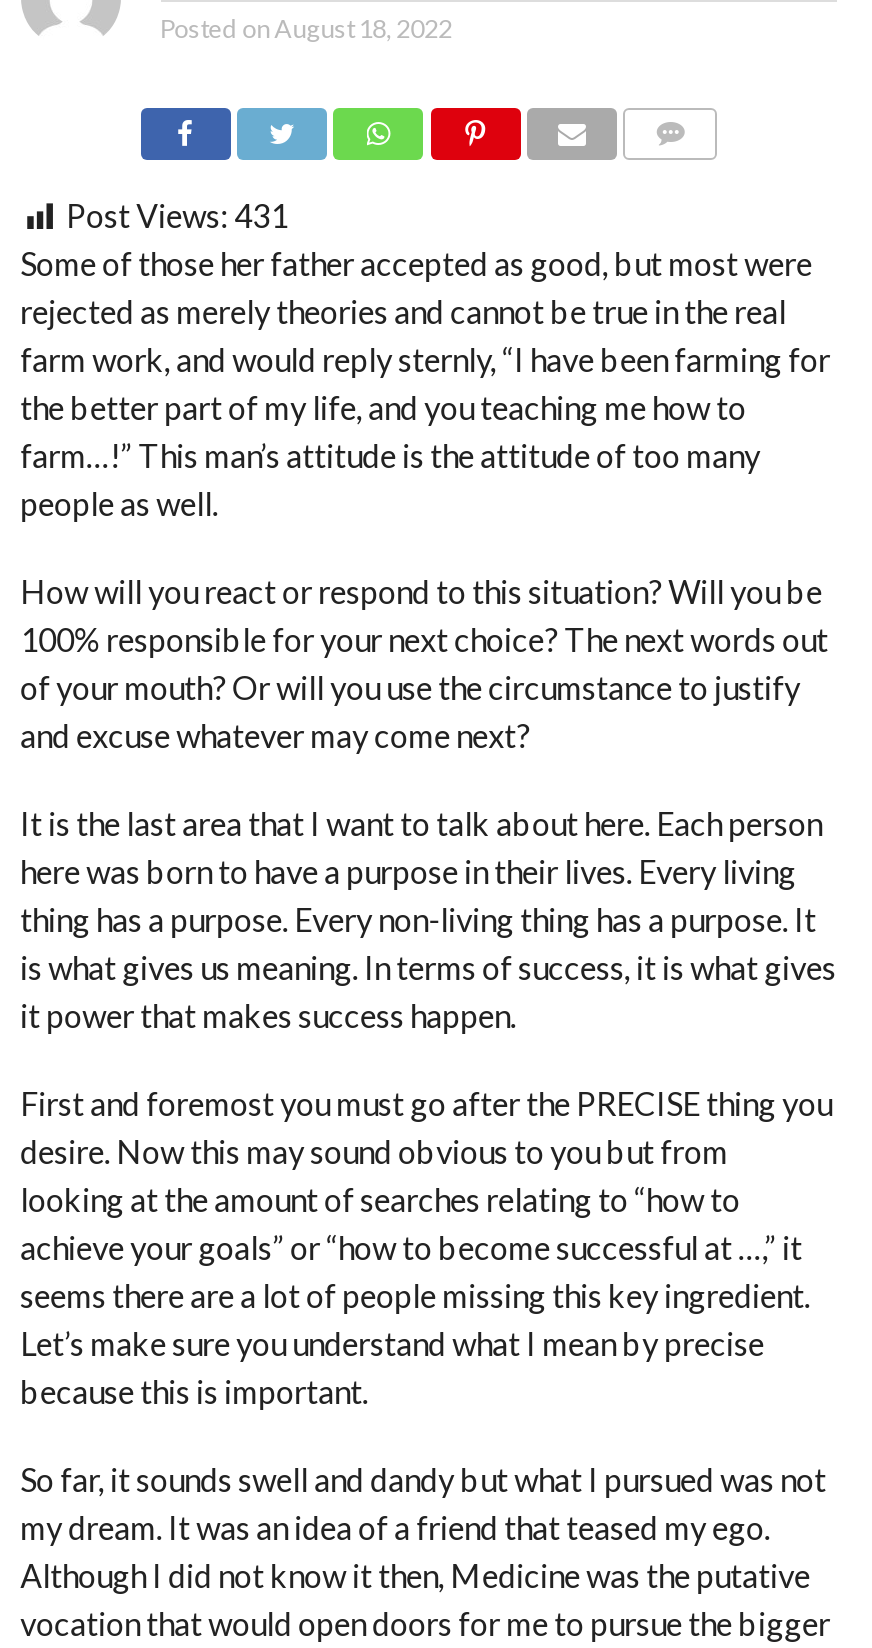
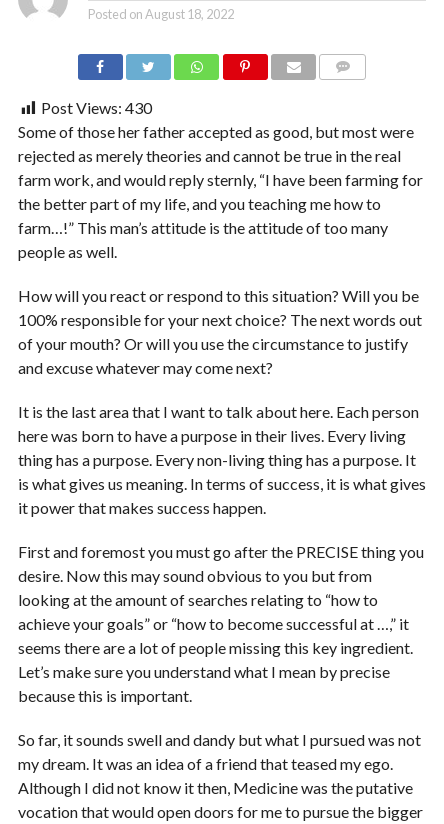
[66,196,288,234] Post Views: 431 -> [41,98,152,117] Post Views: 430

